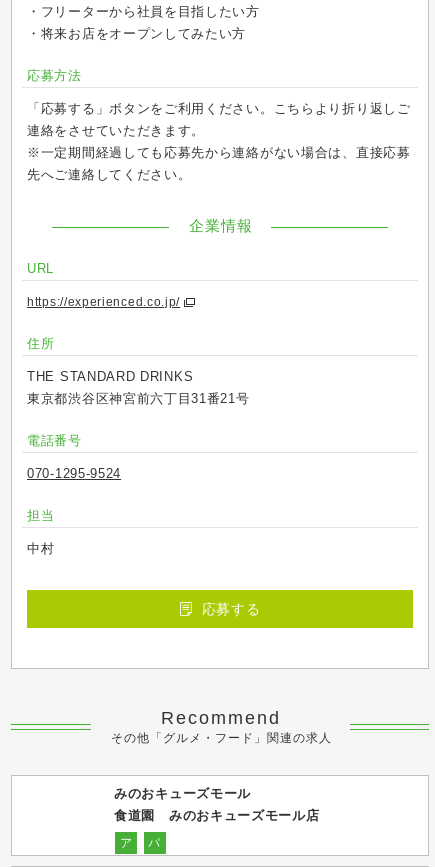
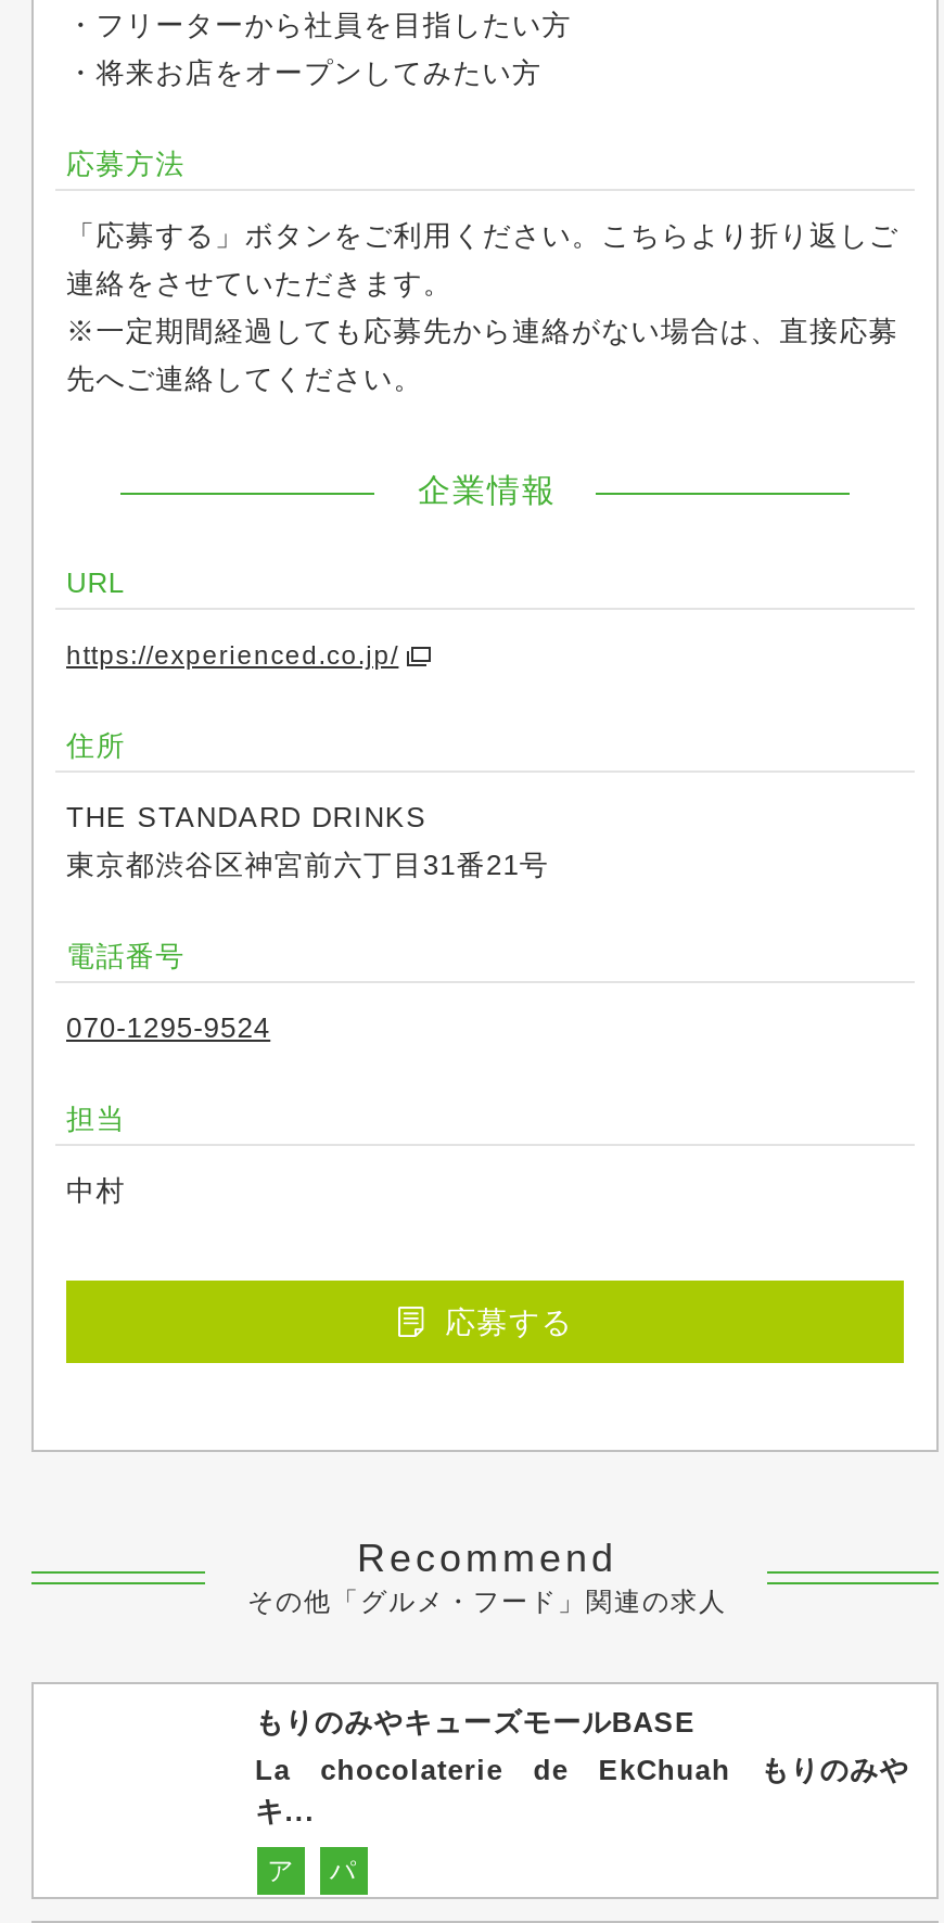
[114,786,251,801] みのおキューズモール -> [255,1706,696,1739] もりのみやキューズモールBASE
[114,808,319,823] 食道園 みのおキューズモール店 -> [255,1754,909,1828] La chocolaterie de EkChuah もりのみや | キ...

